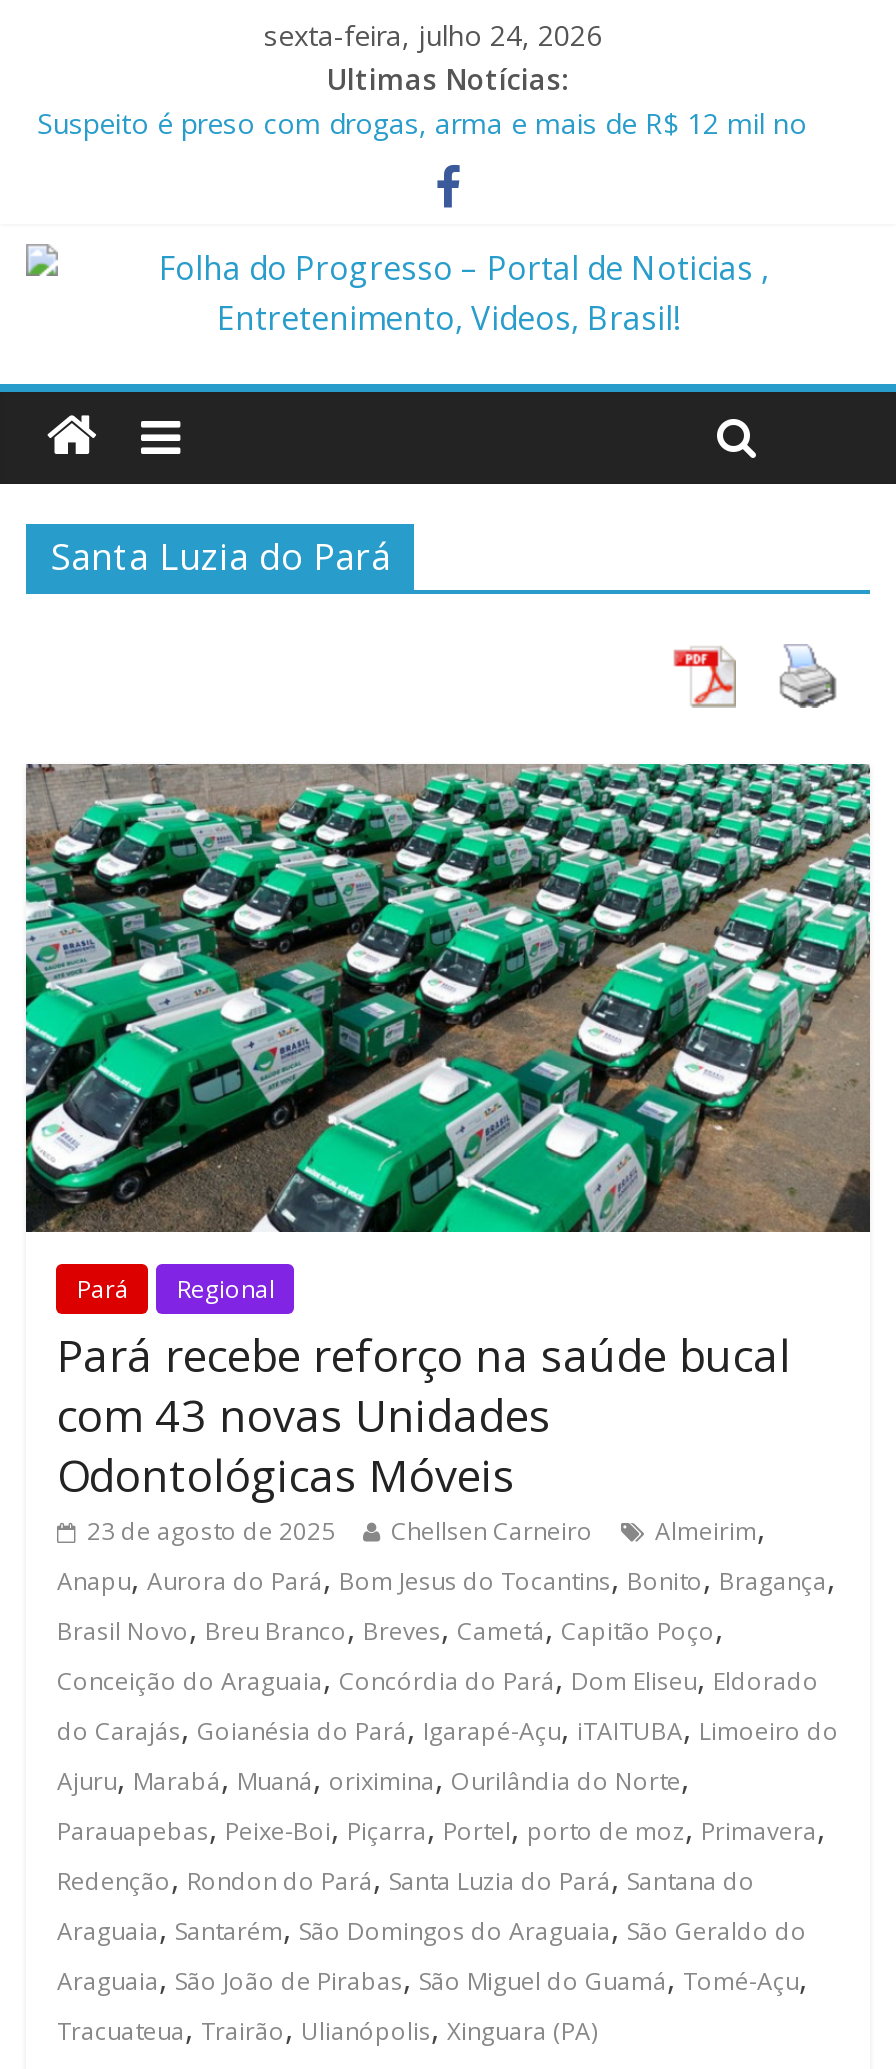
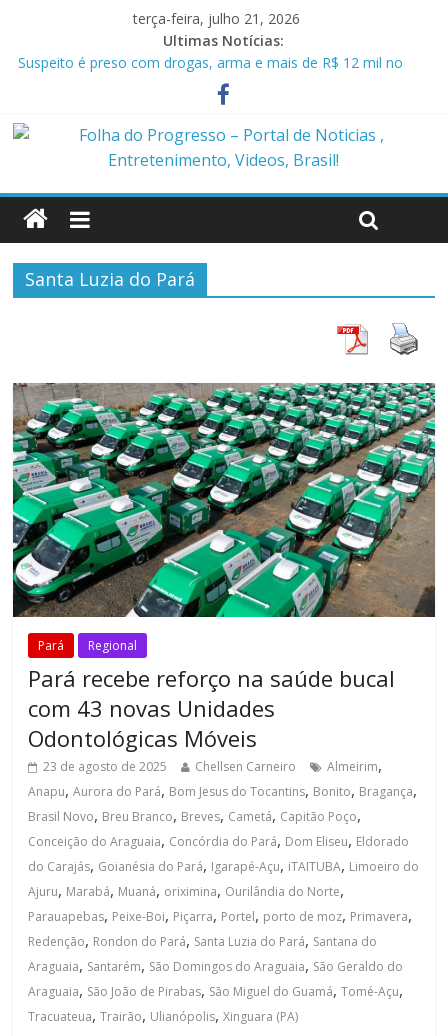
[264,16,602,54] sexta-feira, julho 24, 2026 -> [133,9,300,28] terça-feira, julho 21, 2026

